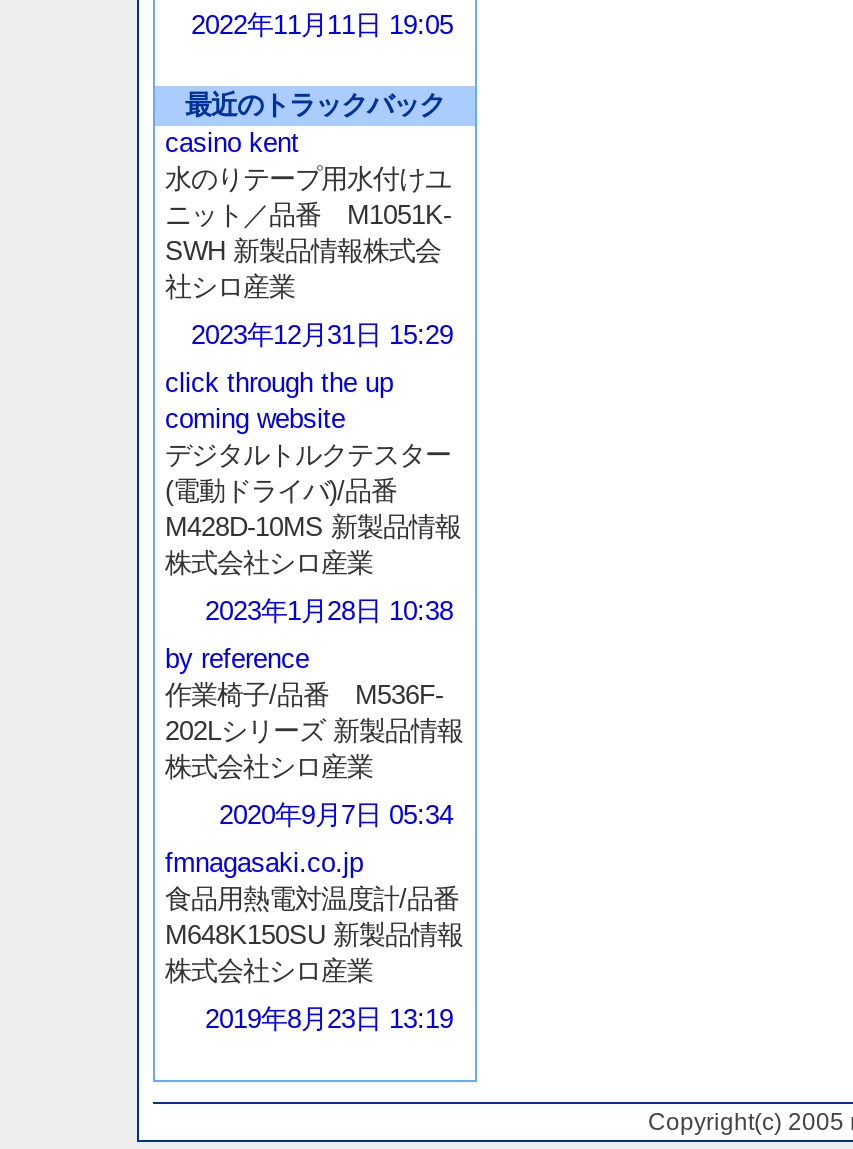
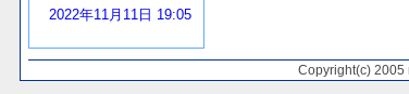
[165,90,463,1034] 最近のトラックバック | casino kent | 水のりテープ用水付けユ | ニット／品番 M1051K- | SWH 新製品情報株式会 | 社シロ産業 | 2023年12月31日 15:29 | click through the up | coming website | デジタルトルクテスター | (電動ドライバ)/品番 | M428D-10MS 新製品情報 | 株式会社シロ産業 | 2023年1月28日 10:38 | by reference | 作業椅子/品番 M536F- | 202Lシリーズ 新製品情報 | 株式会社シロ産業 | 2020年9月7日 05:34 | fmnagasaki.co.jp | 食品用熱電対温度計/品番 | M648K150SU 新製品情報 | 株式会社シロ産業 | 2019年8月23日 13:19 -> none

